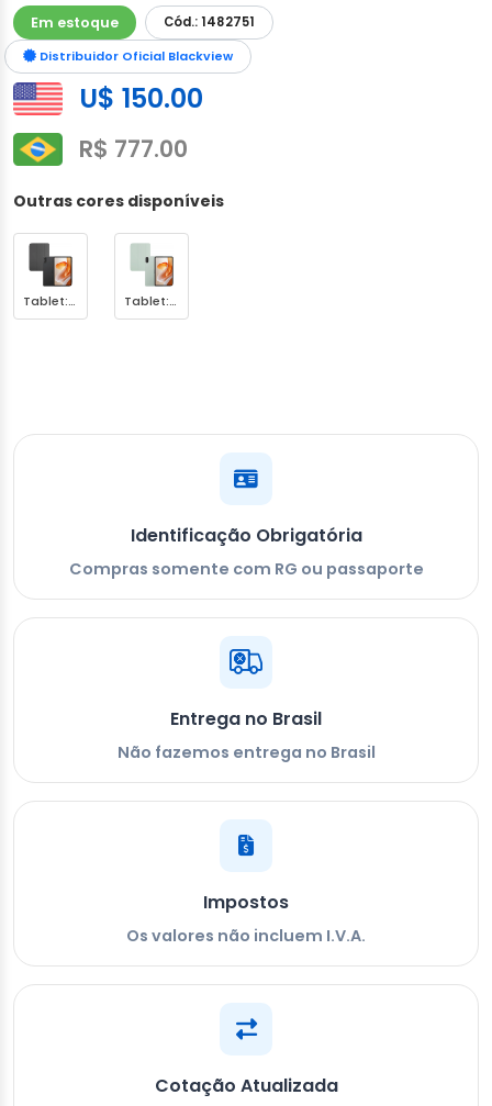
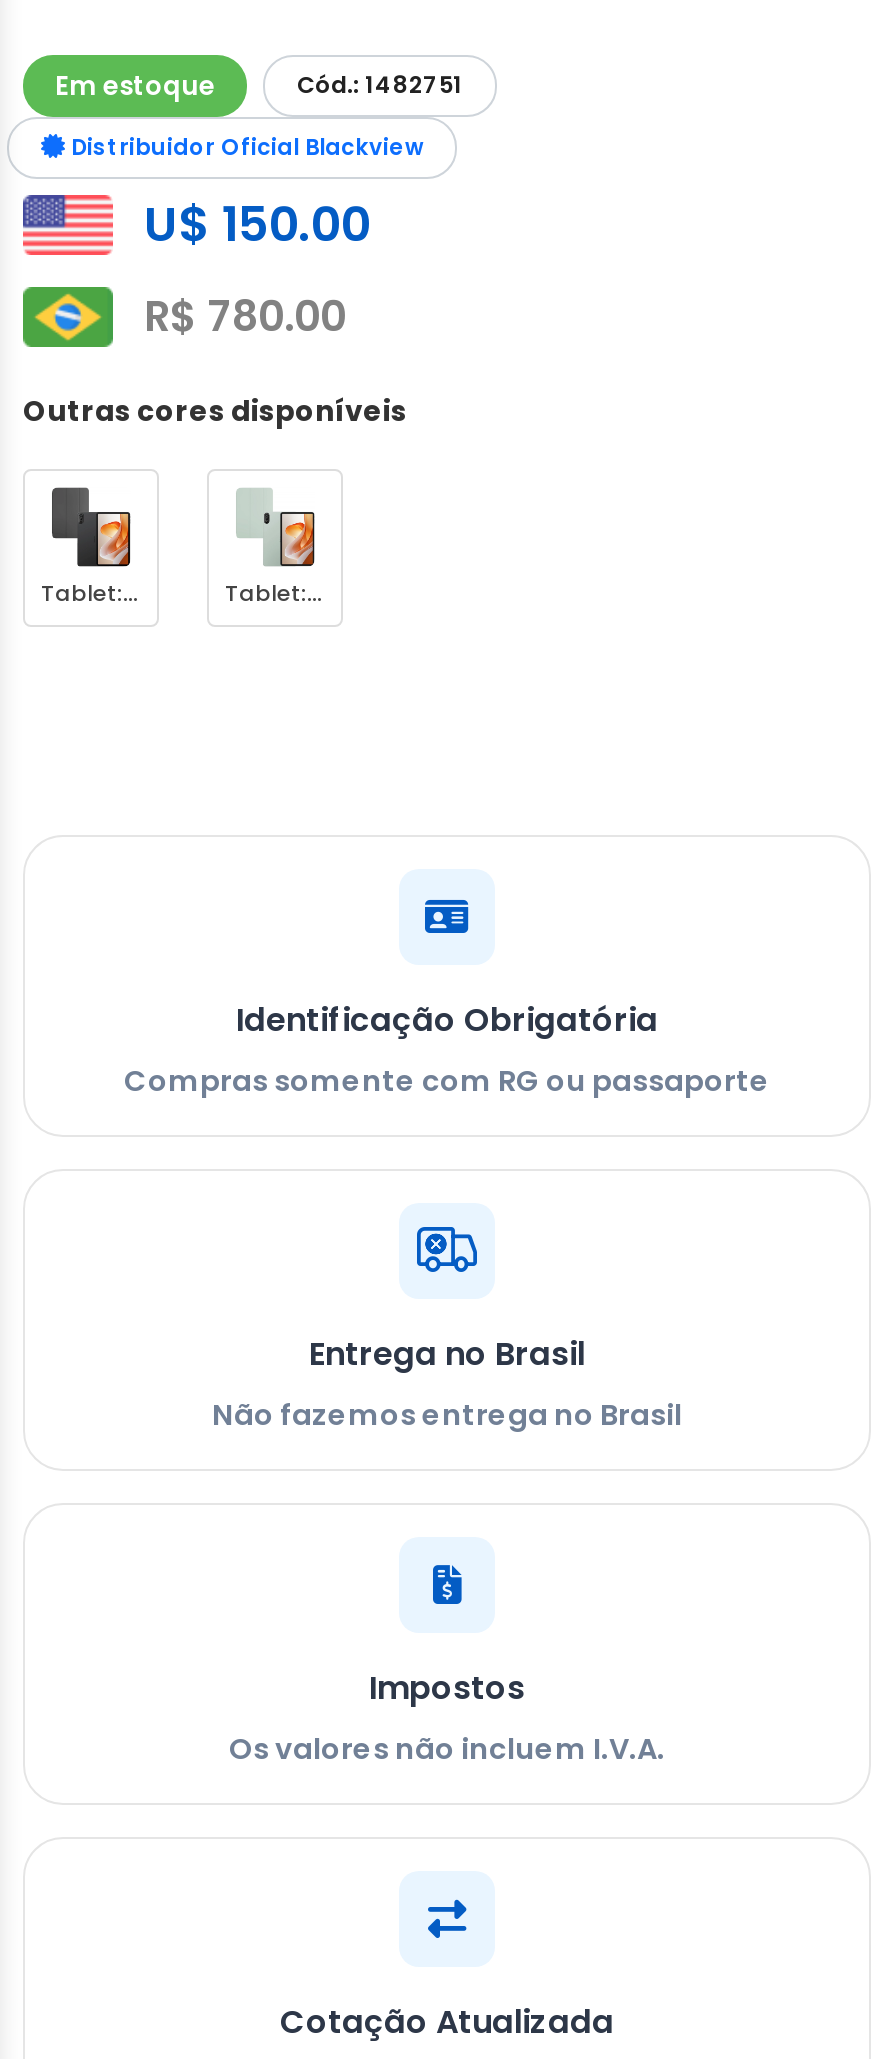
[80,133,188,165] R$ 777.00 -> [144,288,346,346] R$ 780.00

